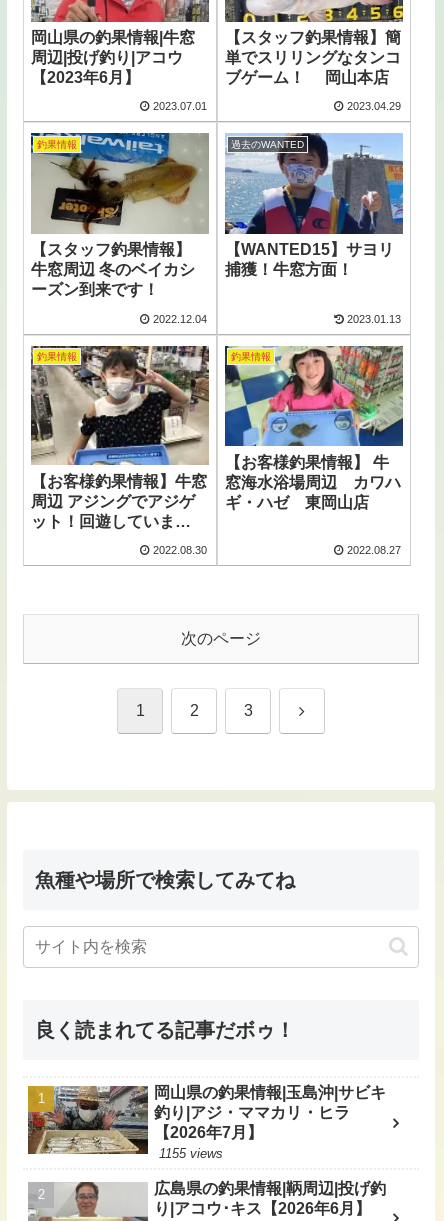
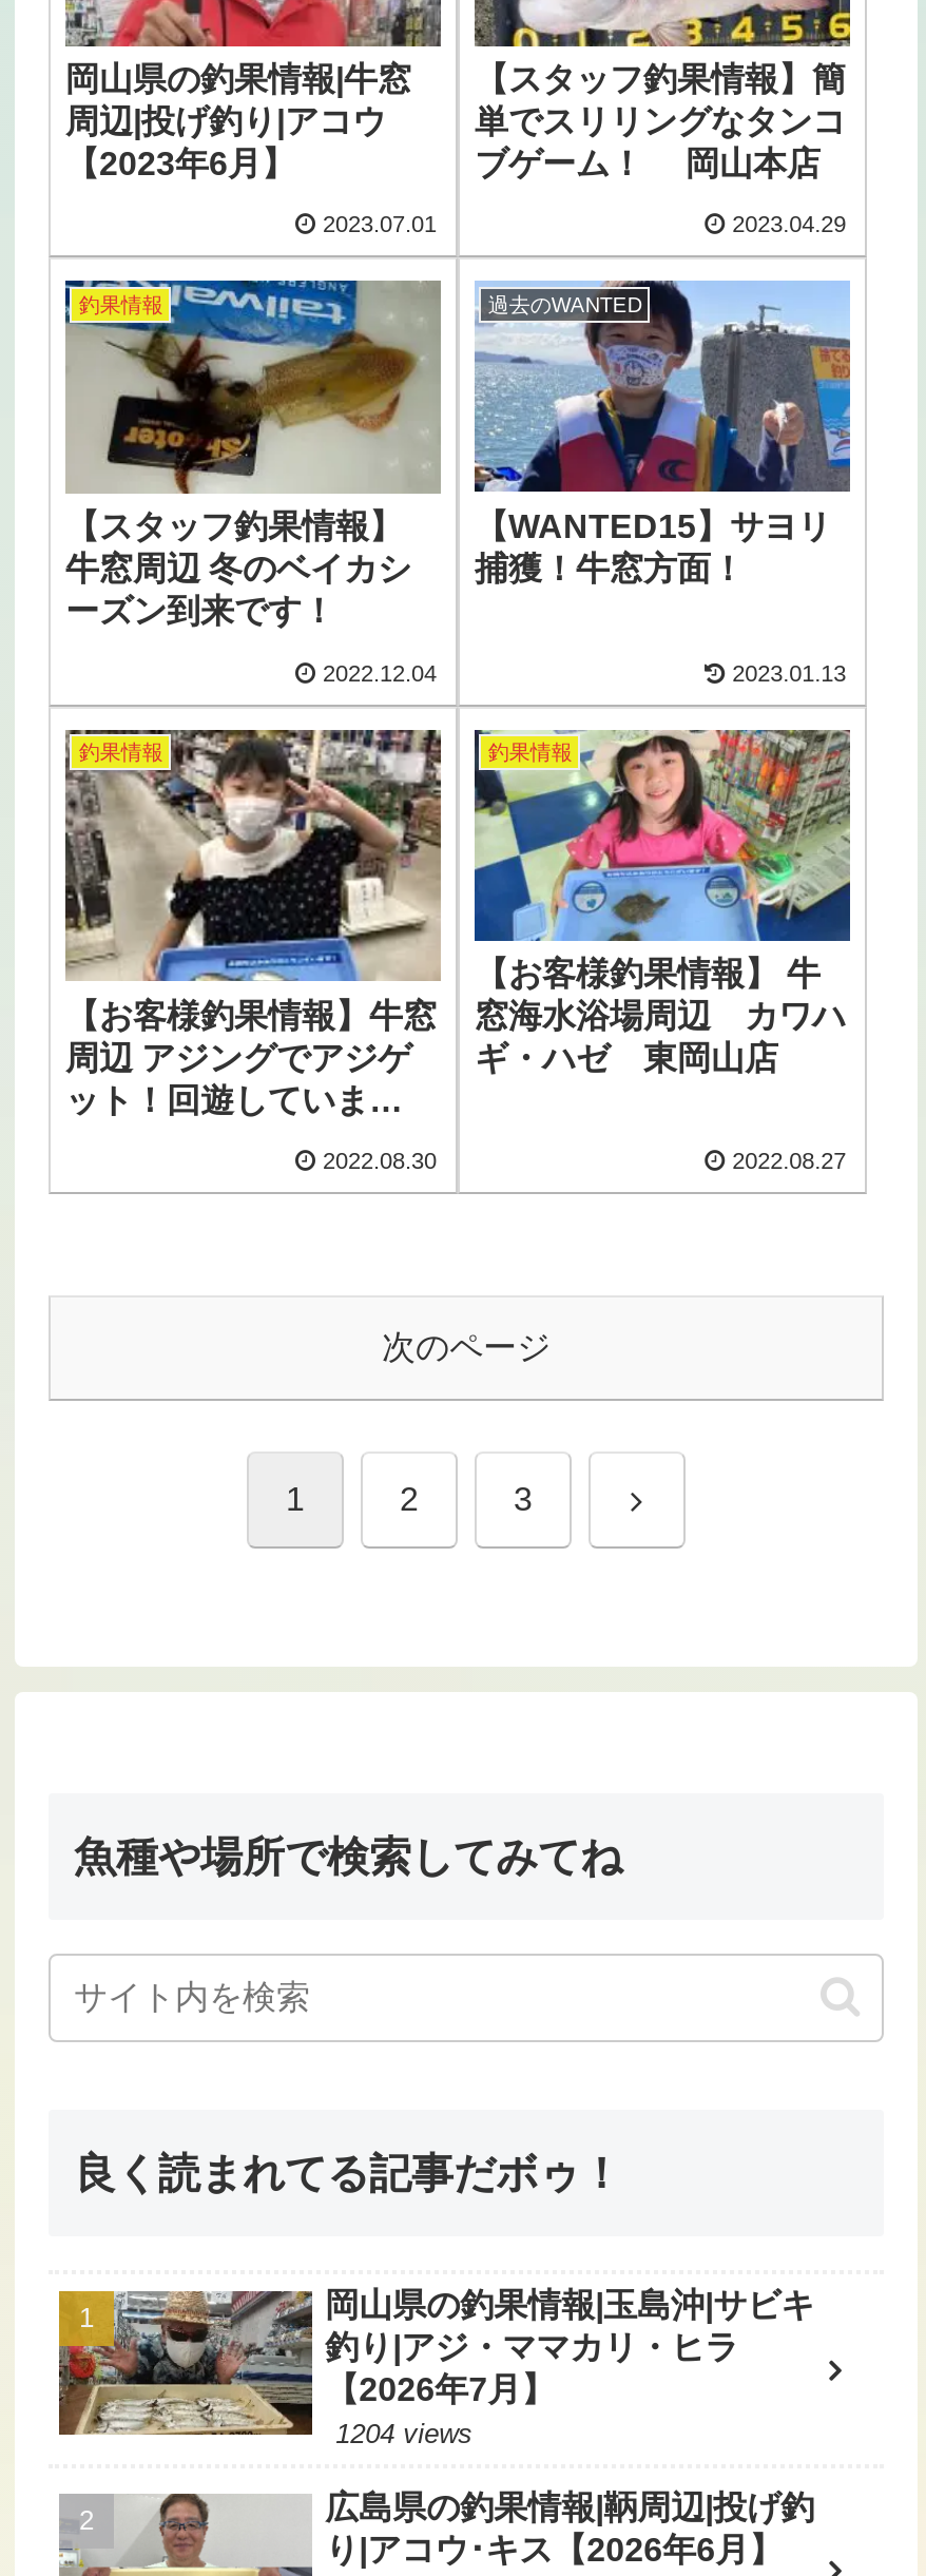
[159,1146,223,1161] 1155 views -> [336,2418,473,2450] 1204 views

